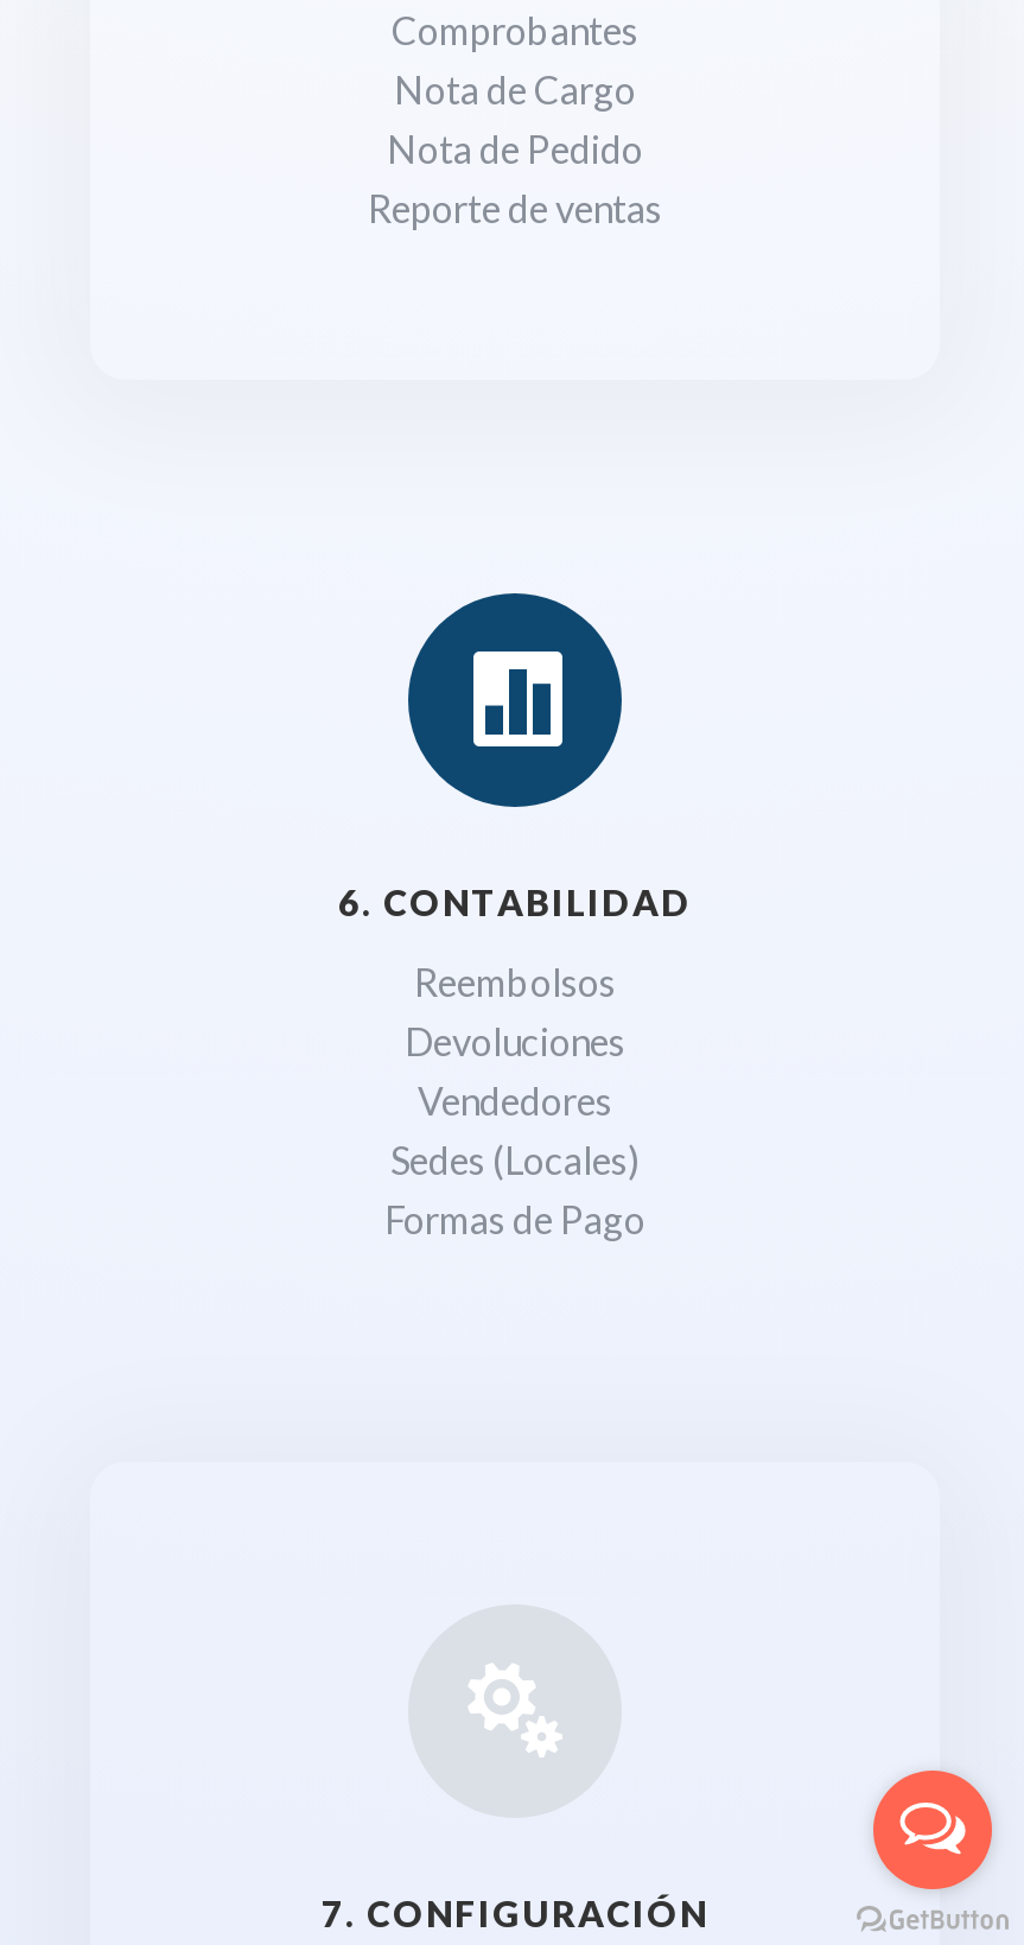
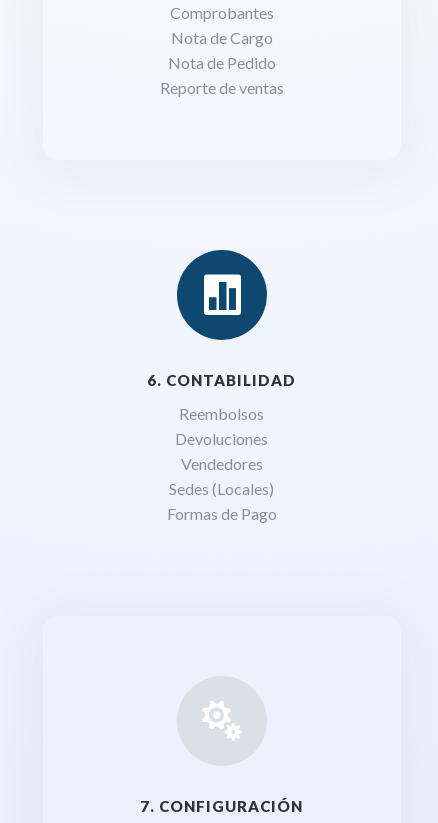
[857,1768,1009,1932] [image] -> none

